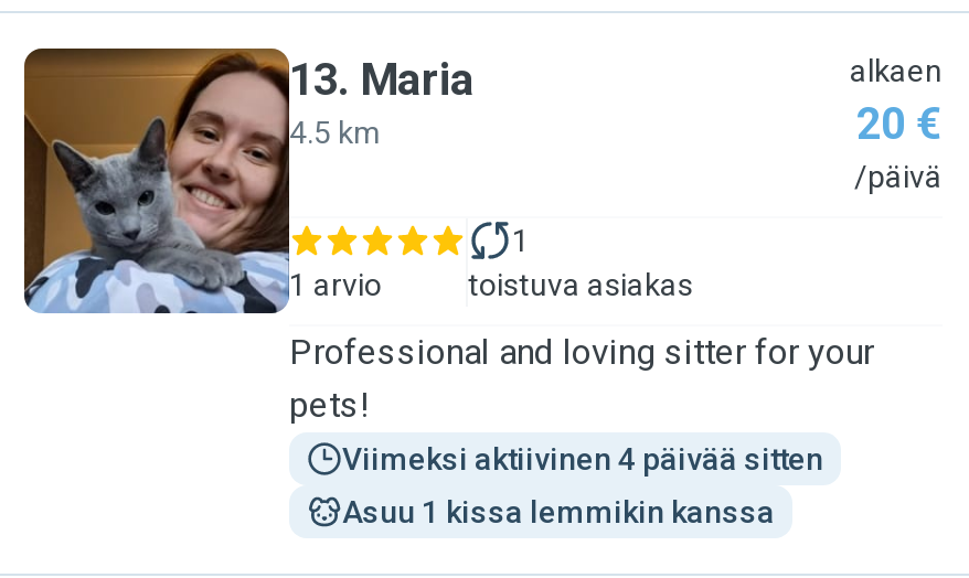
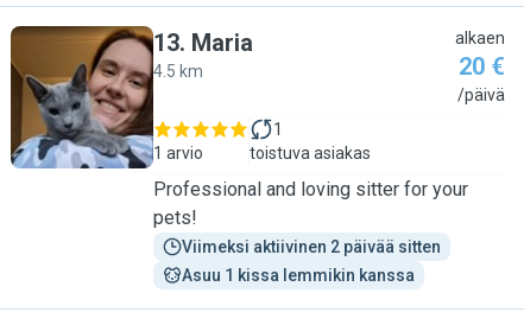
[342,441,823,477] Viimeksi aktiivinen 4 päivää sitten -> [182,237,441,256] Viimeksi aktiivinen 2 päivää sitten

